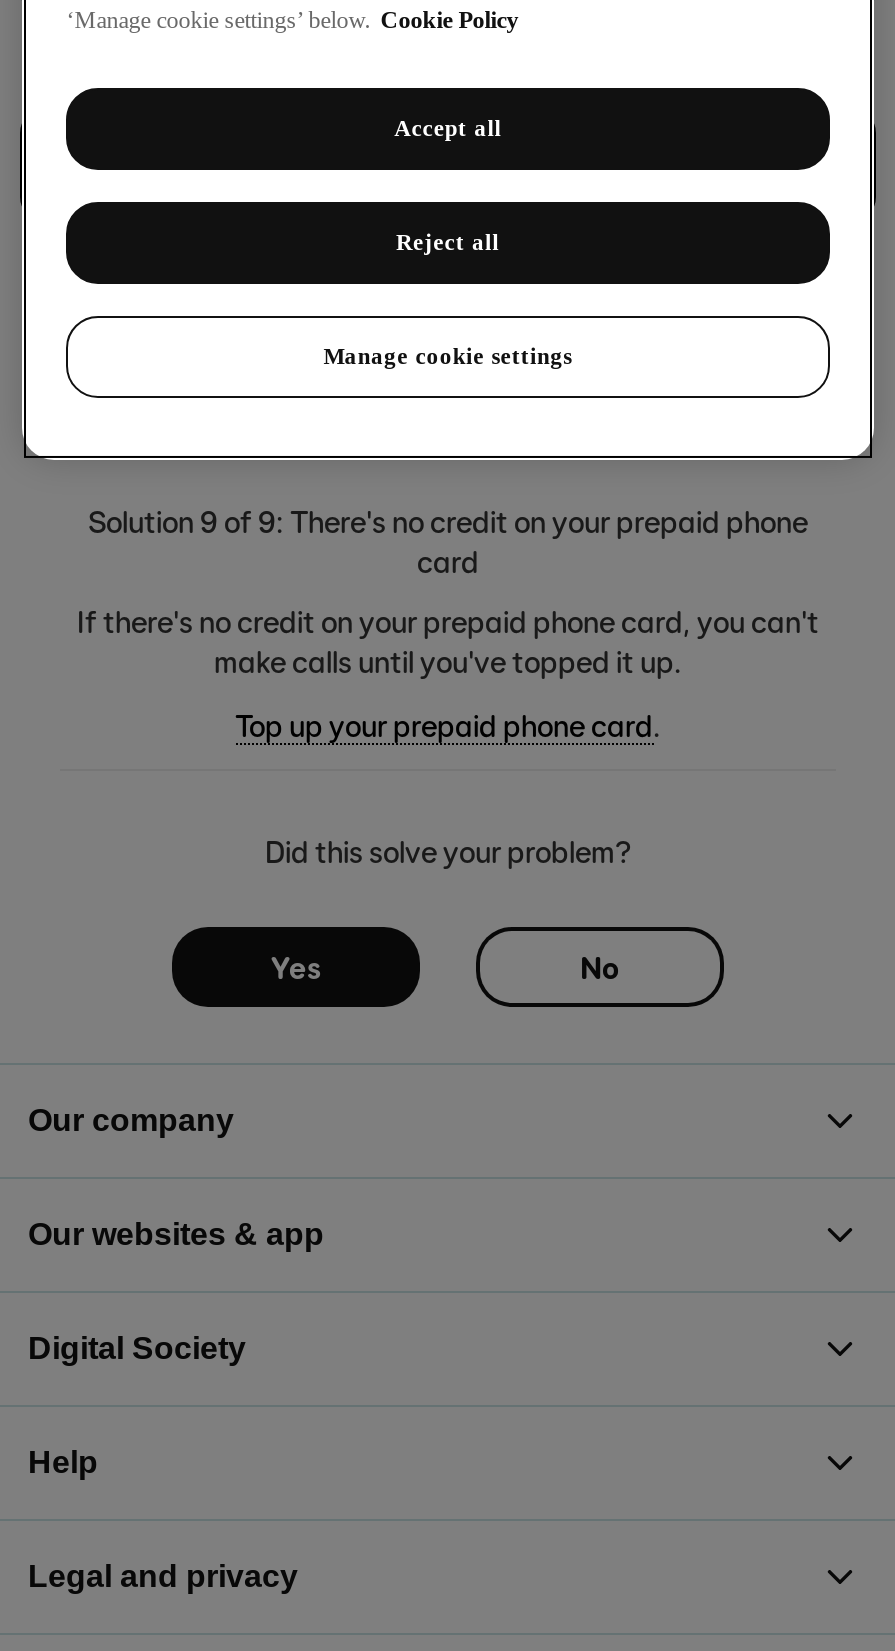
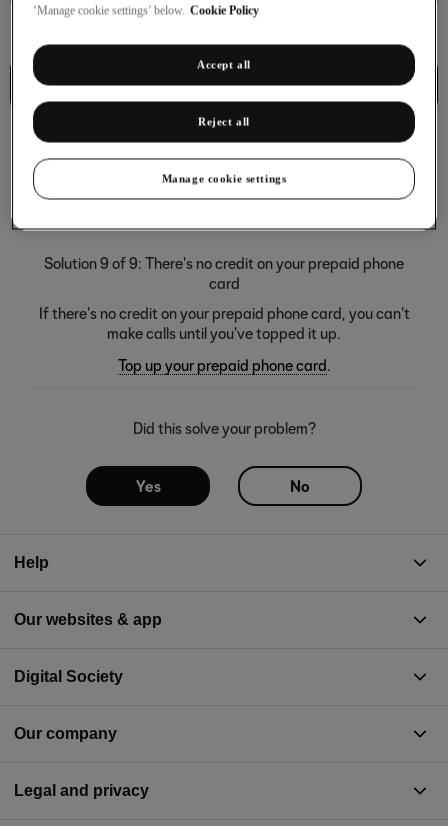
moved [28,1103,234,1137] -> [14,725,117,742]: Our company
moved [28,1445,98,1479] -> [14,554,49,571]: Help

